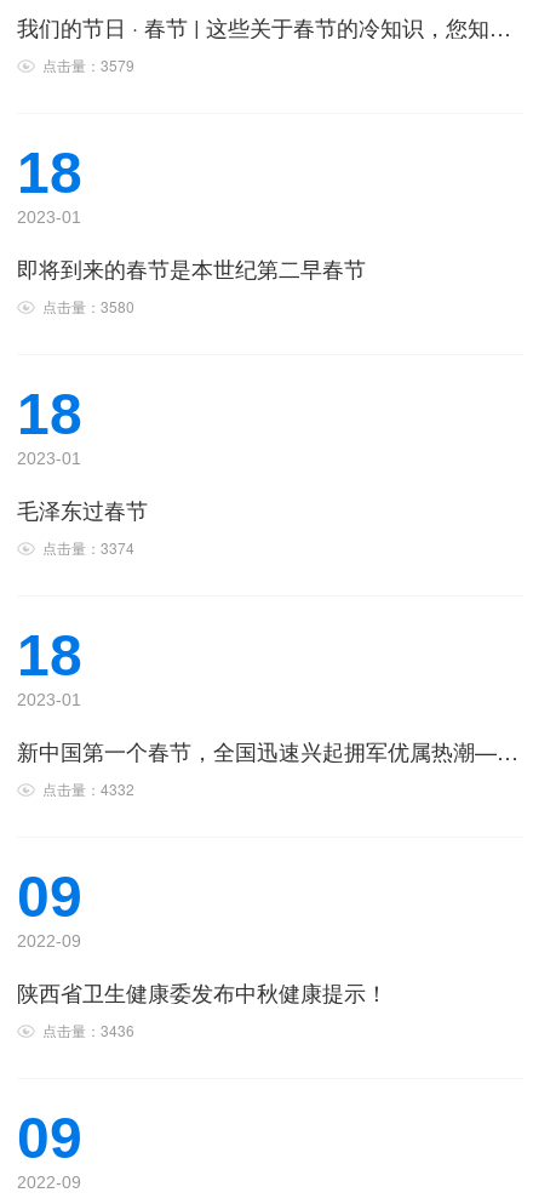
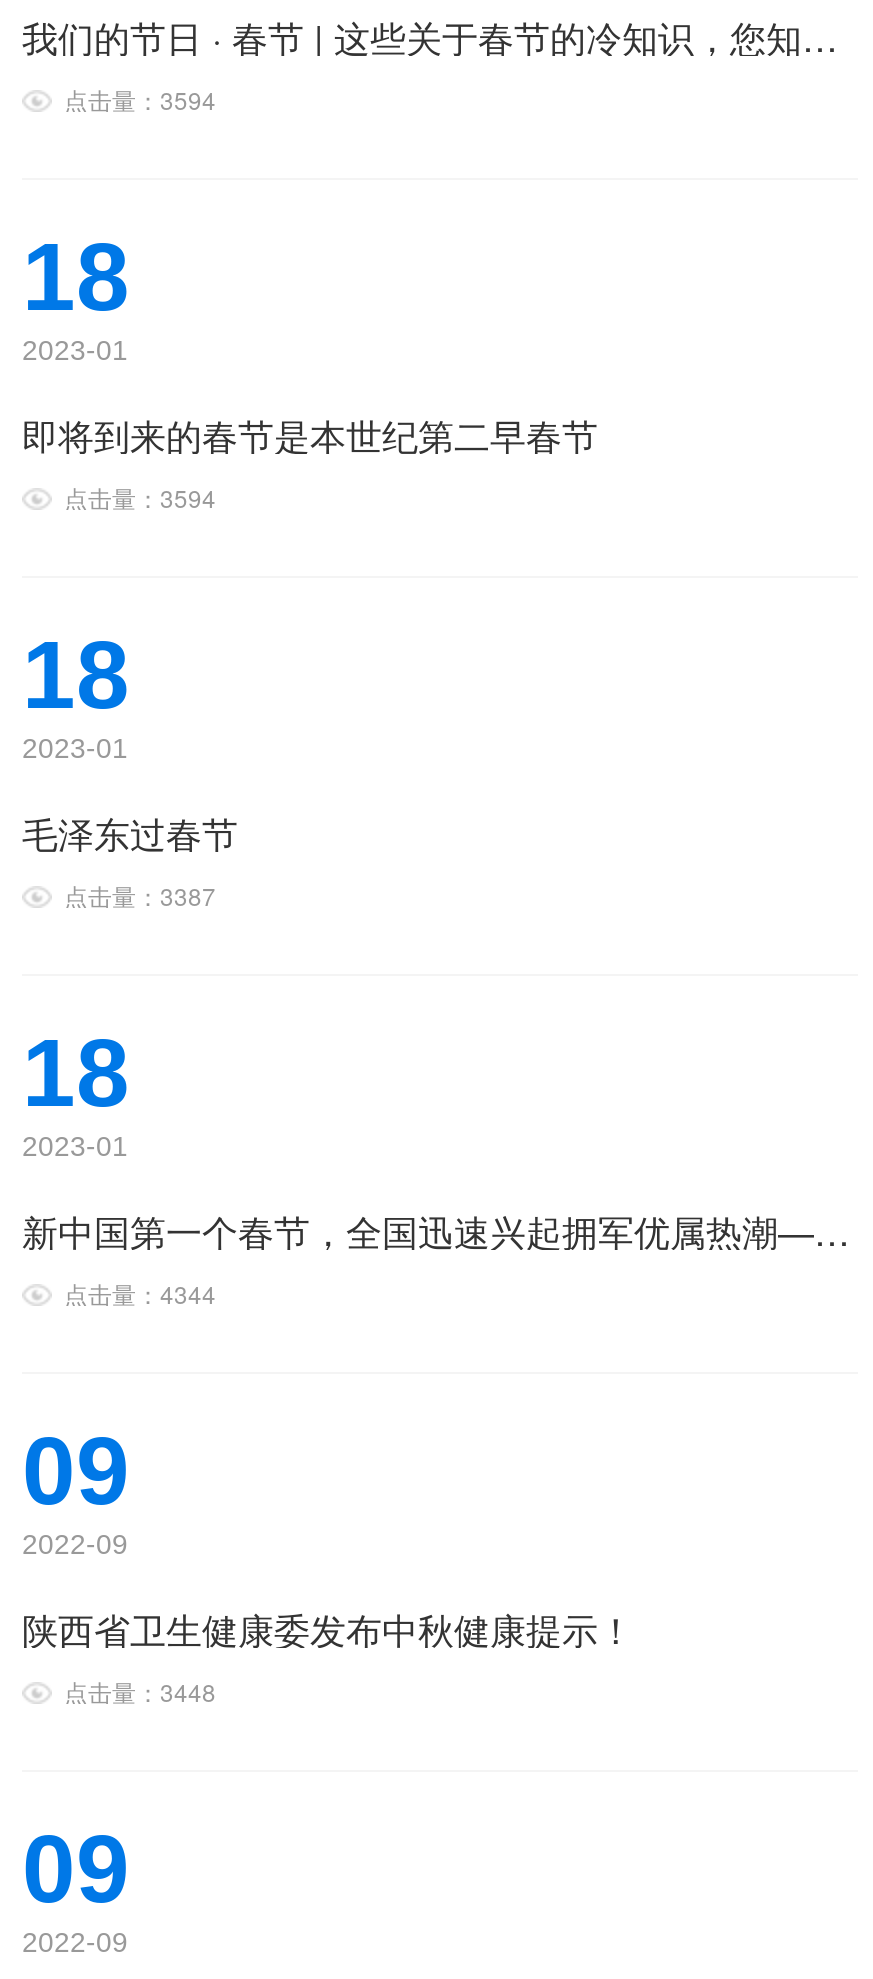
[42,55,134,75] 点击量：3579 -> [64,82,216,116] 点击量：3594
[42,296,134,316] 点击量：3580 -> [64,480,216,514] 点击量：3594
[42,537,134,558] 点击量：3374 -> [64,878,216,912] 点击量：3387
[42,778,134,799] 点击量：4332 -> [64,1276,216,1310] 点击量：4344
[42,1020,134,1040] 点击量：3436 -> [64,1674,216,1708] 点击量：3448

